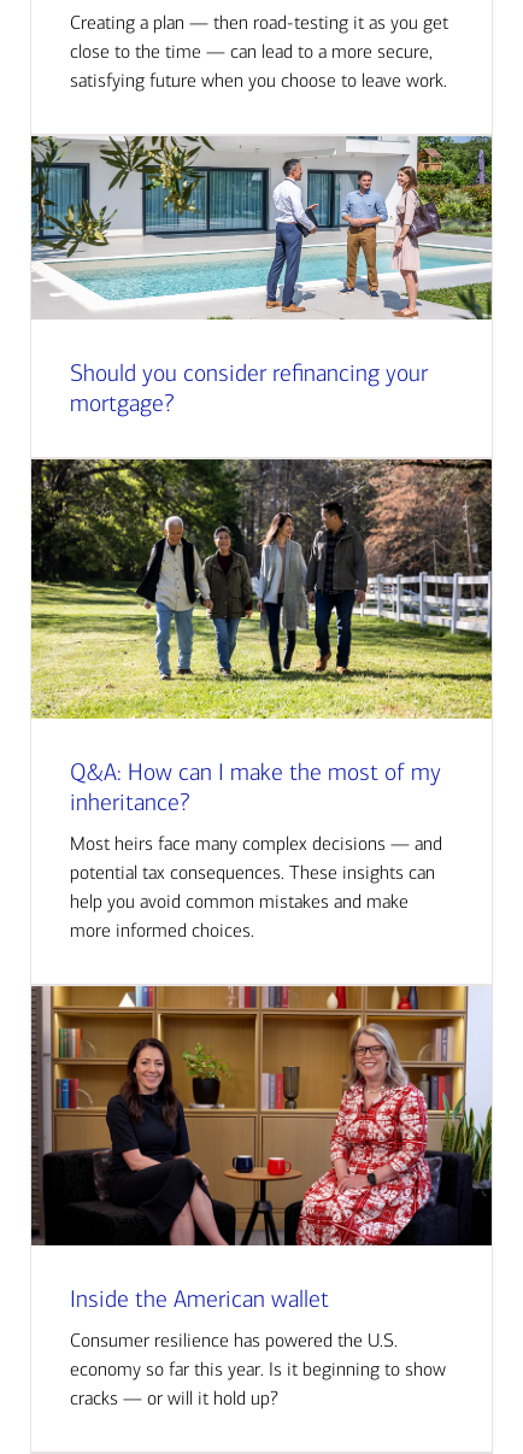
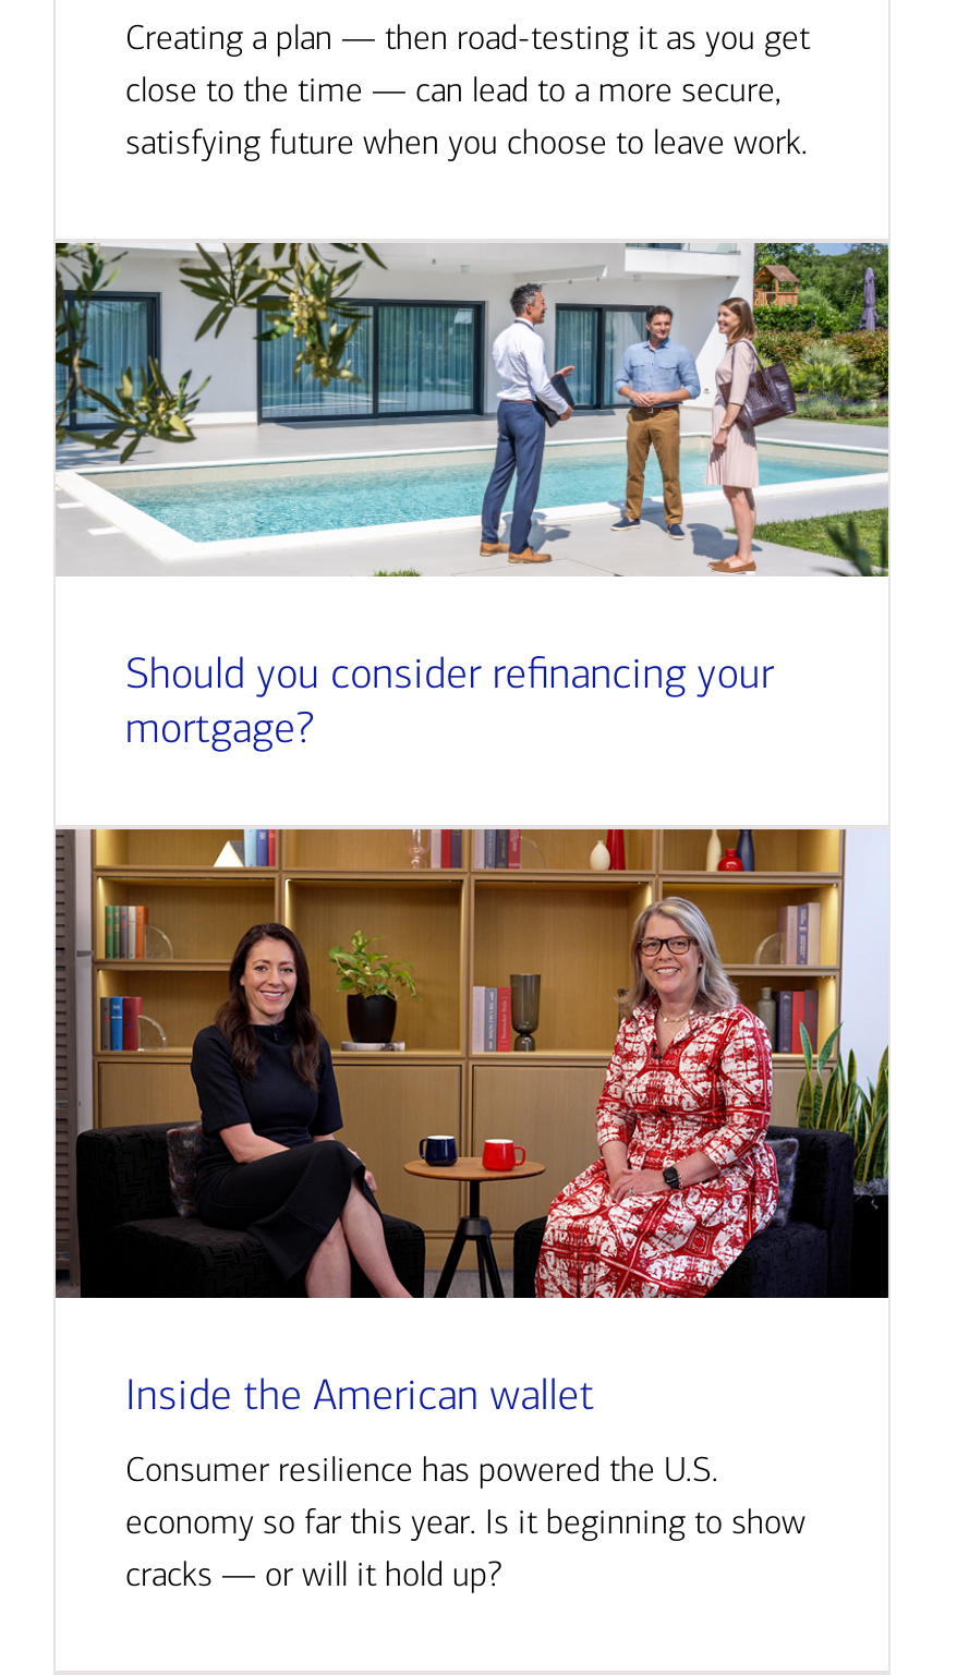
[30,458,493,942] [image] | Q&A: How can I make the most of my | inheritance? | Most heirs face many complex decisions — and | potential tax consequences. These insights can | help you avoid common mistakes and make | more informed choices. -> none

